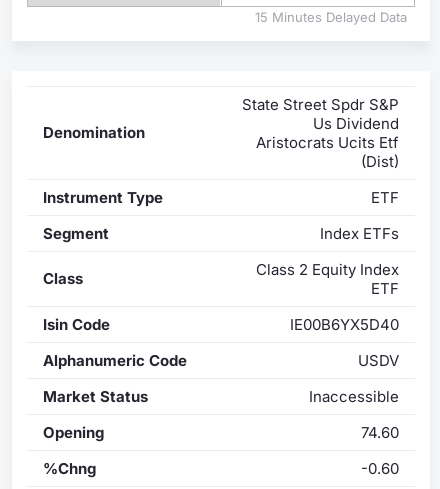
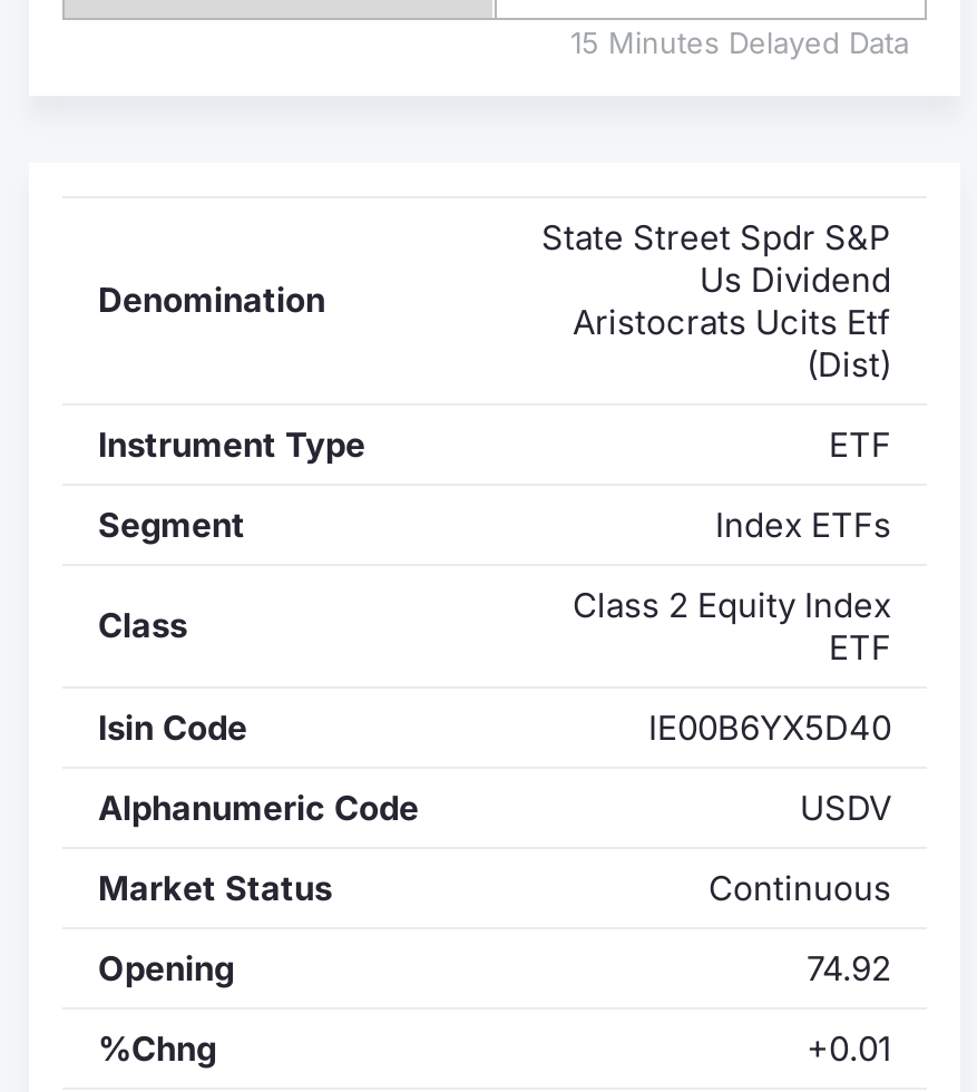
[309,386,399,405] Inaccessible -> [709,866,891,908] Continuous
[361,422,399,441] 74.60 -> [807,946,891,988] 74.92
[361,458,399,477] -0.60 -> [807,1026,891,1069] +0.01

